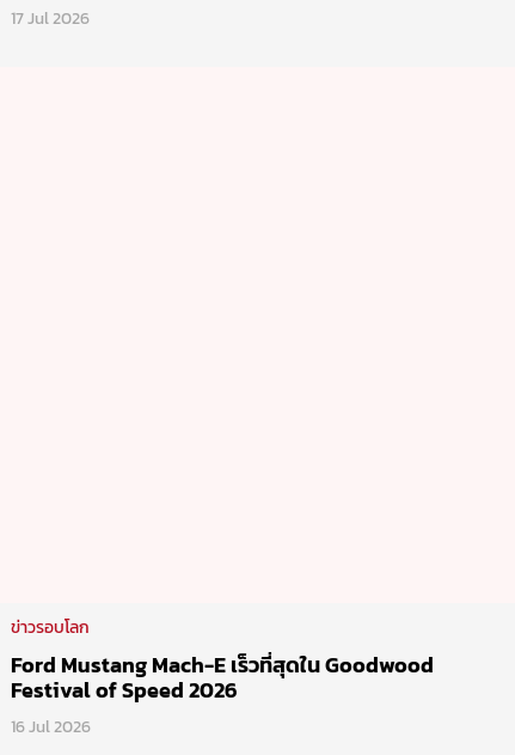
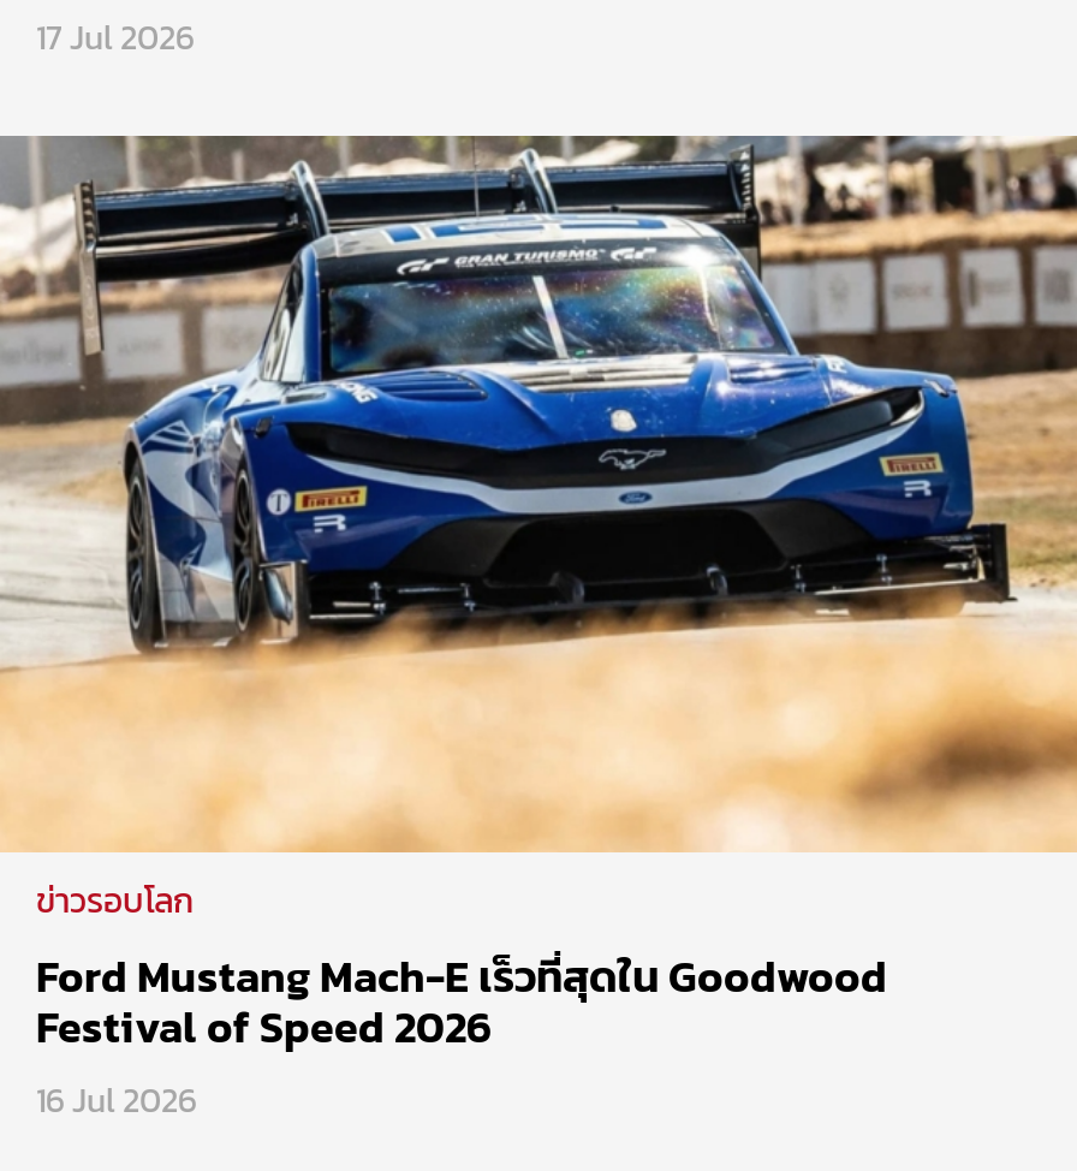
none -> [7,132,1070,856] [image]

